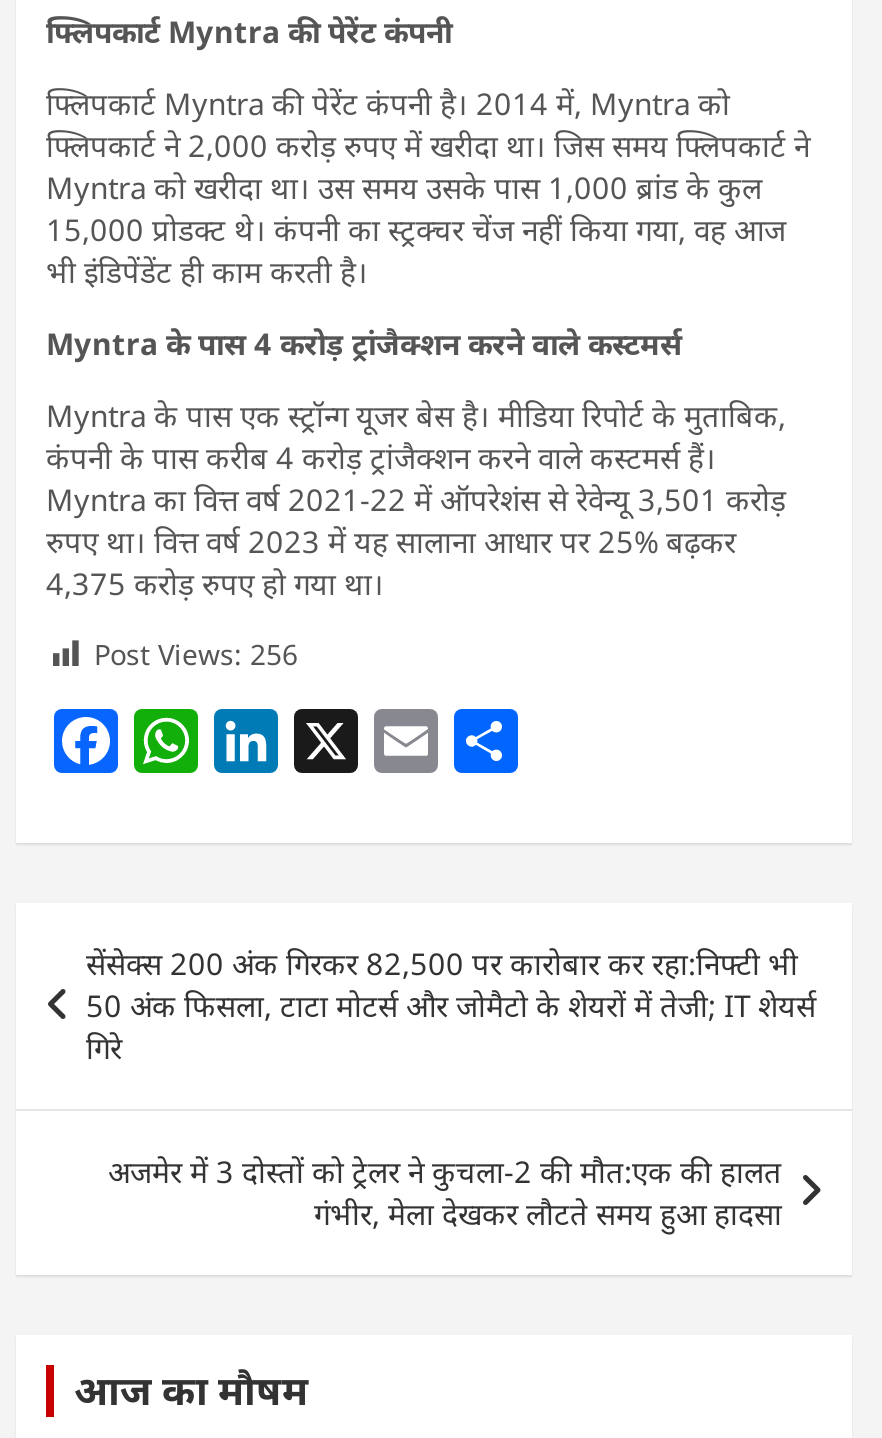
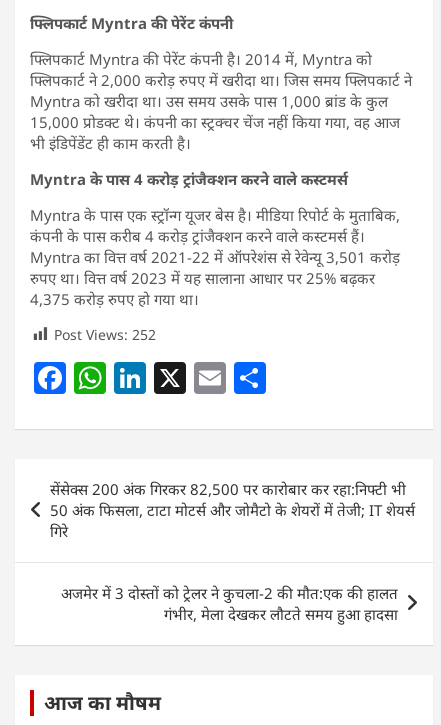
[94,635,298,673] Post Views: 256 -> [54,325,156,344] Post Views: 252

